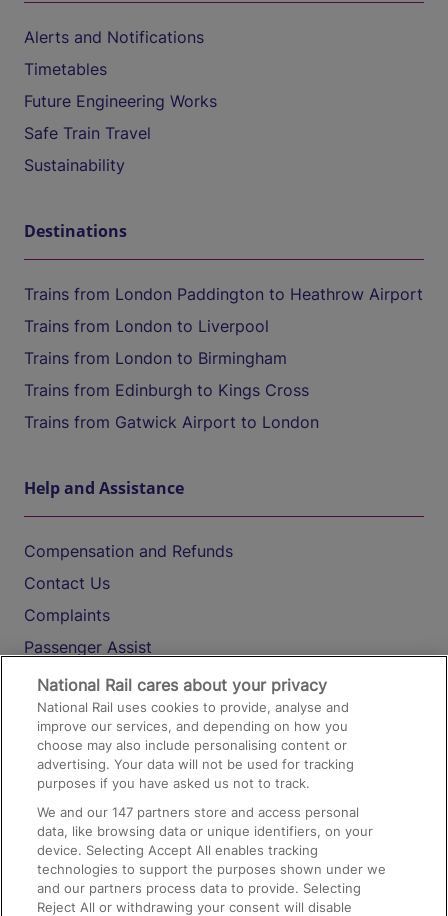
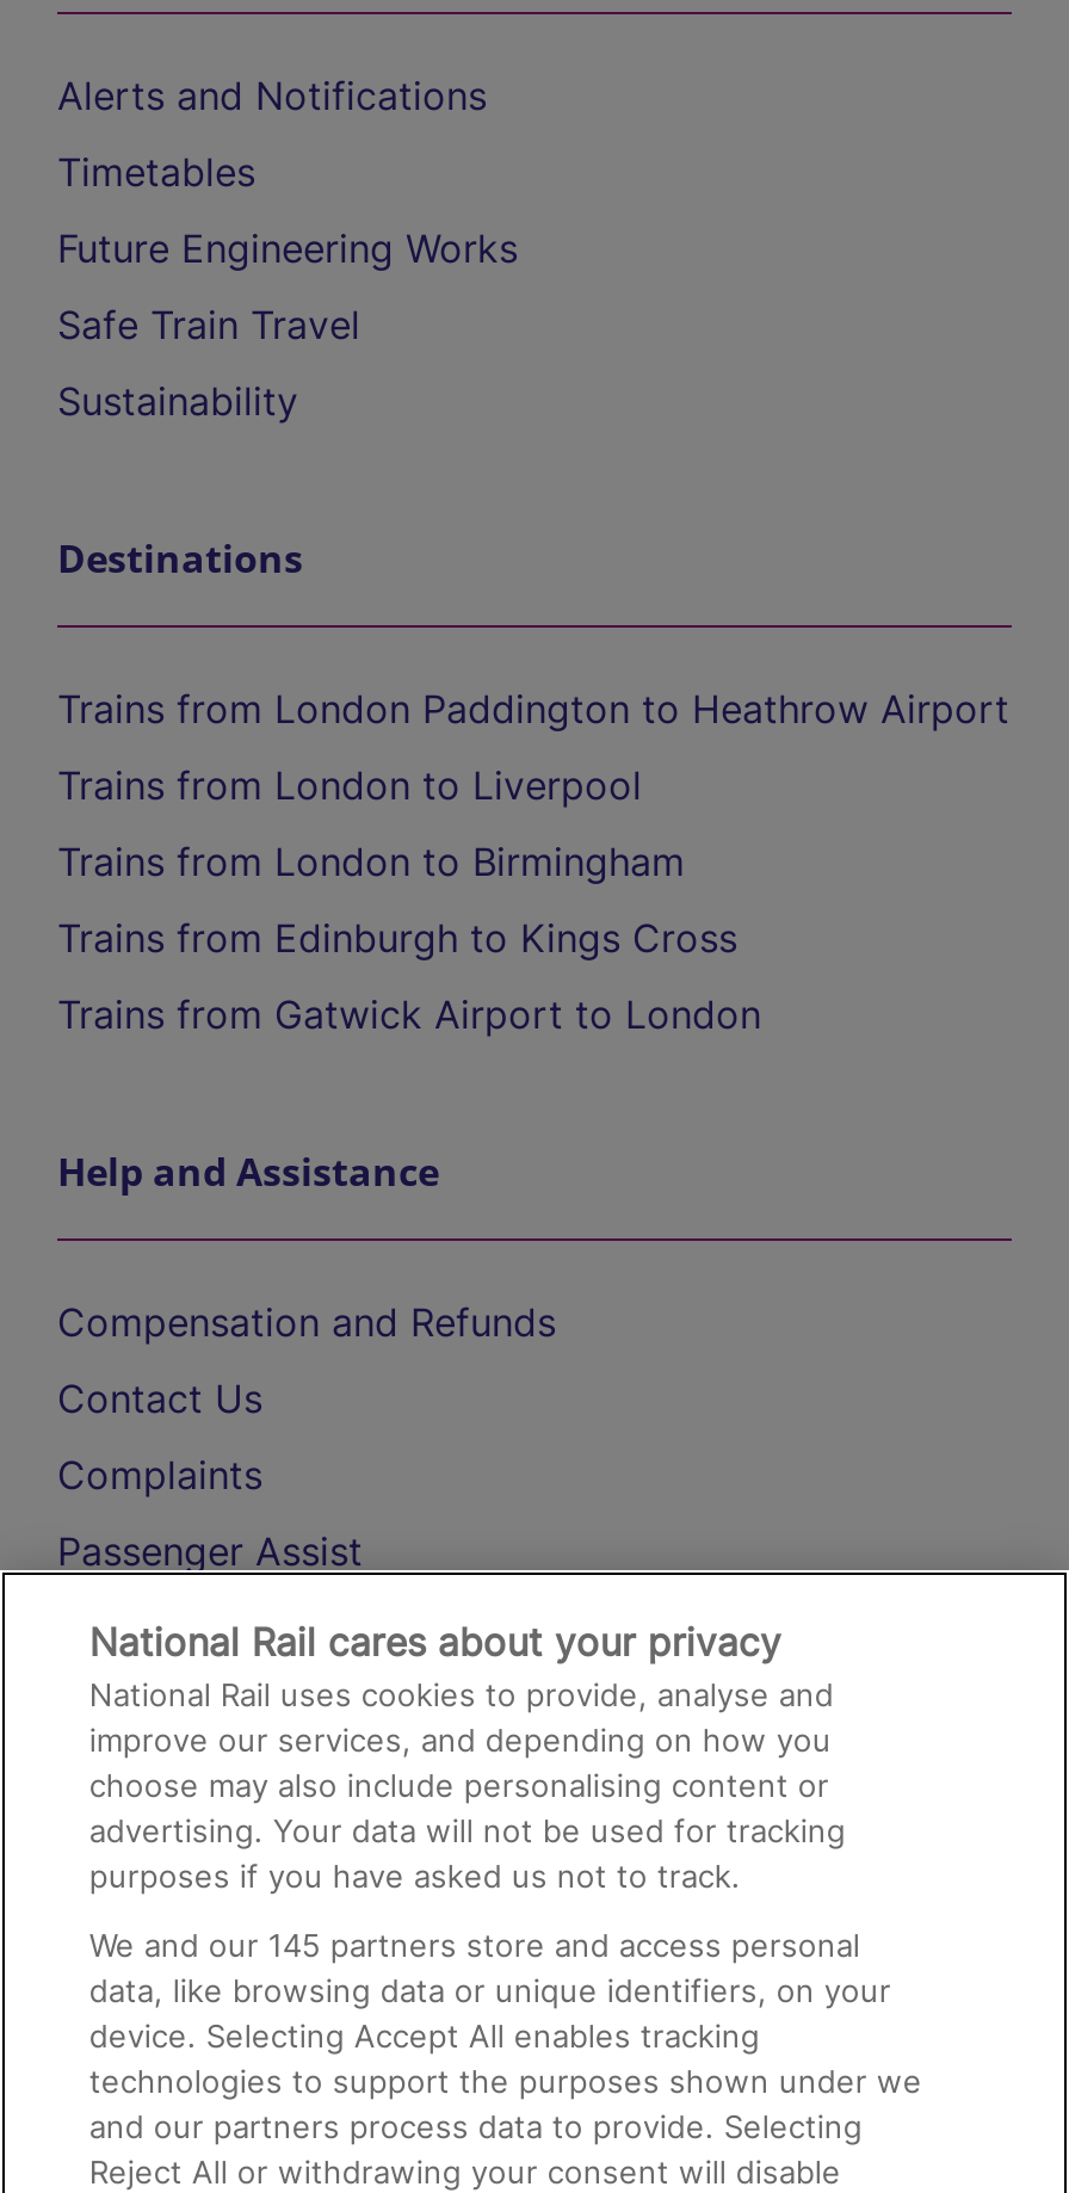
[37,804,359,820] We and our 147 partners store and access personal -> [89,1926,860,1964] We and our 145 partners store and access personal

